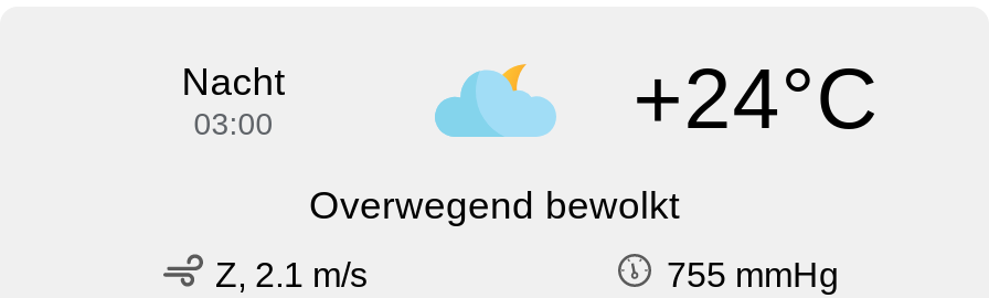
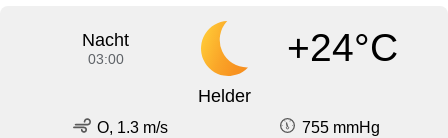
[309,40,680,227] [image] | Overwegend bewolkt -> [197,20,251,106] [image] | Helder
[215,256,368,293] Z, 2.1 m/s -> [96,119,167,136] O, 1.3 m/s

